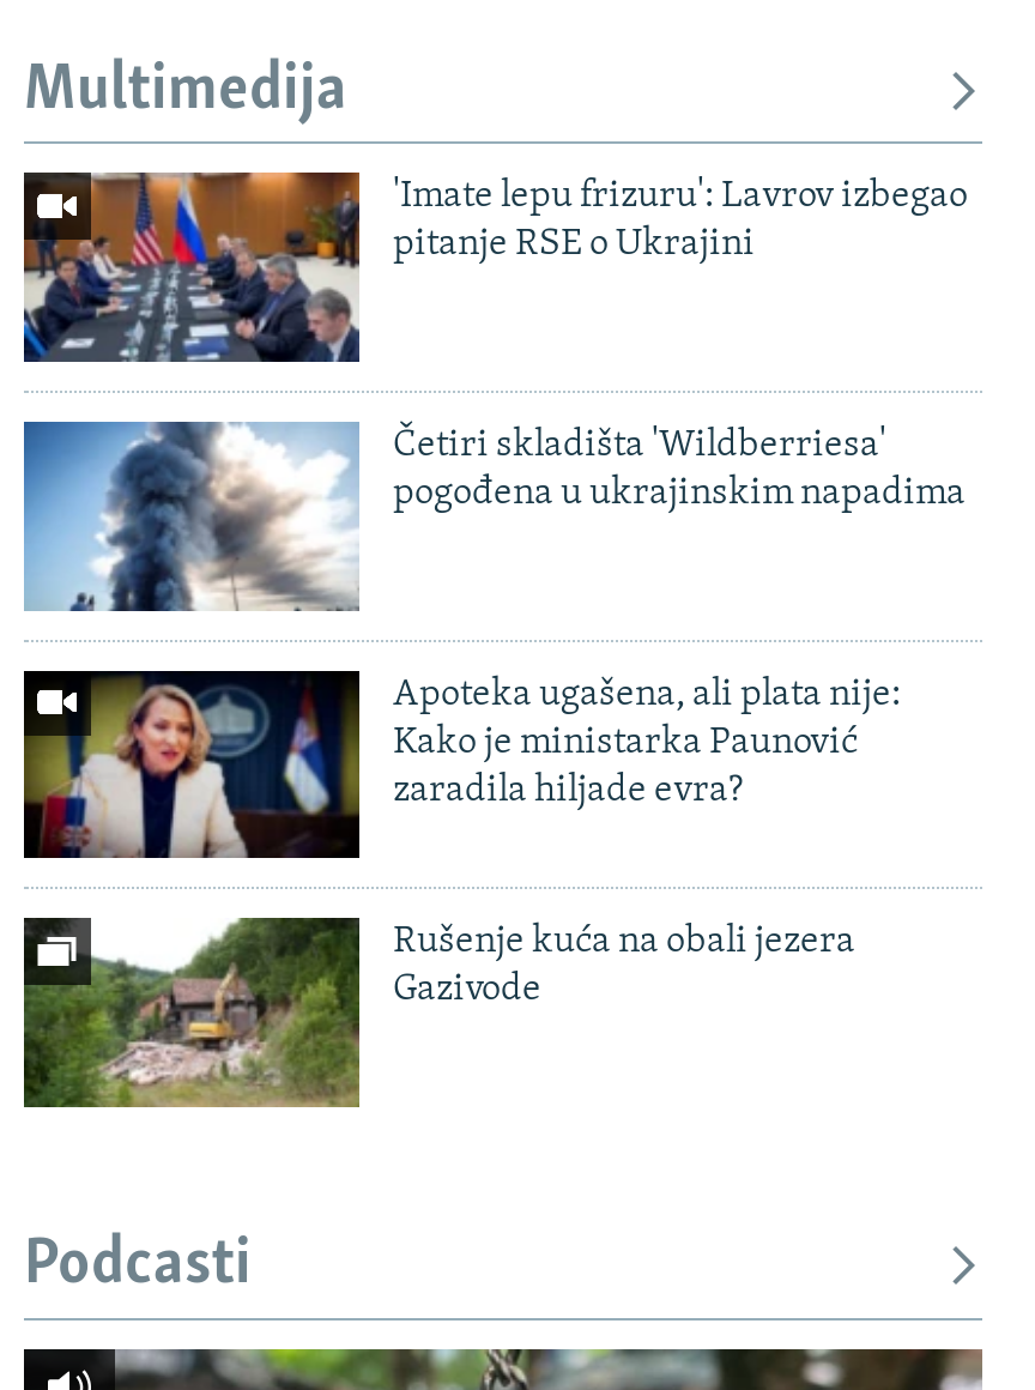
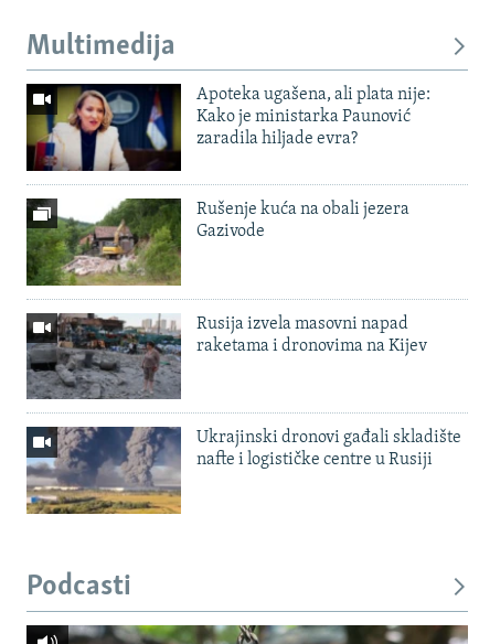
[22,170,968,364] [image] | 'Imate lepu frizuru': Lavrov izbegao | pitanje RSE o Ukrajini -> none
[22,419,966,614] [image] | Četiri skladišta 'Wildberriesa' | pogođena u ukrajinskim napadima -> none
moved [24,669,901,1009] -> [26,83,430,240]: [image] | Apoteka ugašena, ali plata nije: | Kako je ministarka Paunović | zaradila hiljade evra? | Rušenje kuća na obali jezera | Gazivode
moved [22,915,364,1112] -> [25,196,183,287]: [image]
none -> [25,312,427,400] [image] | Rusija izvela masovni napad | raketama i dronovima na Kijev
none -> [25,426,461,515] [image] | Ukrajinski dronovi gađali skladište | nafte i logističke centre u Rusiji

